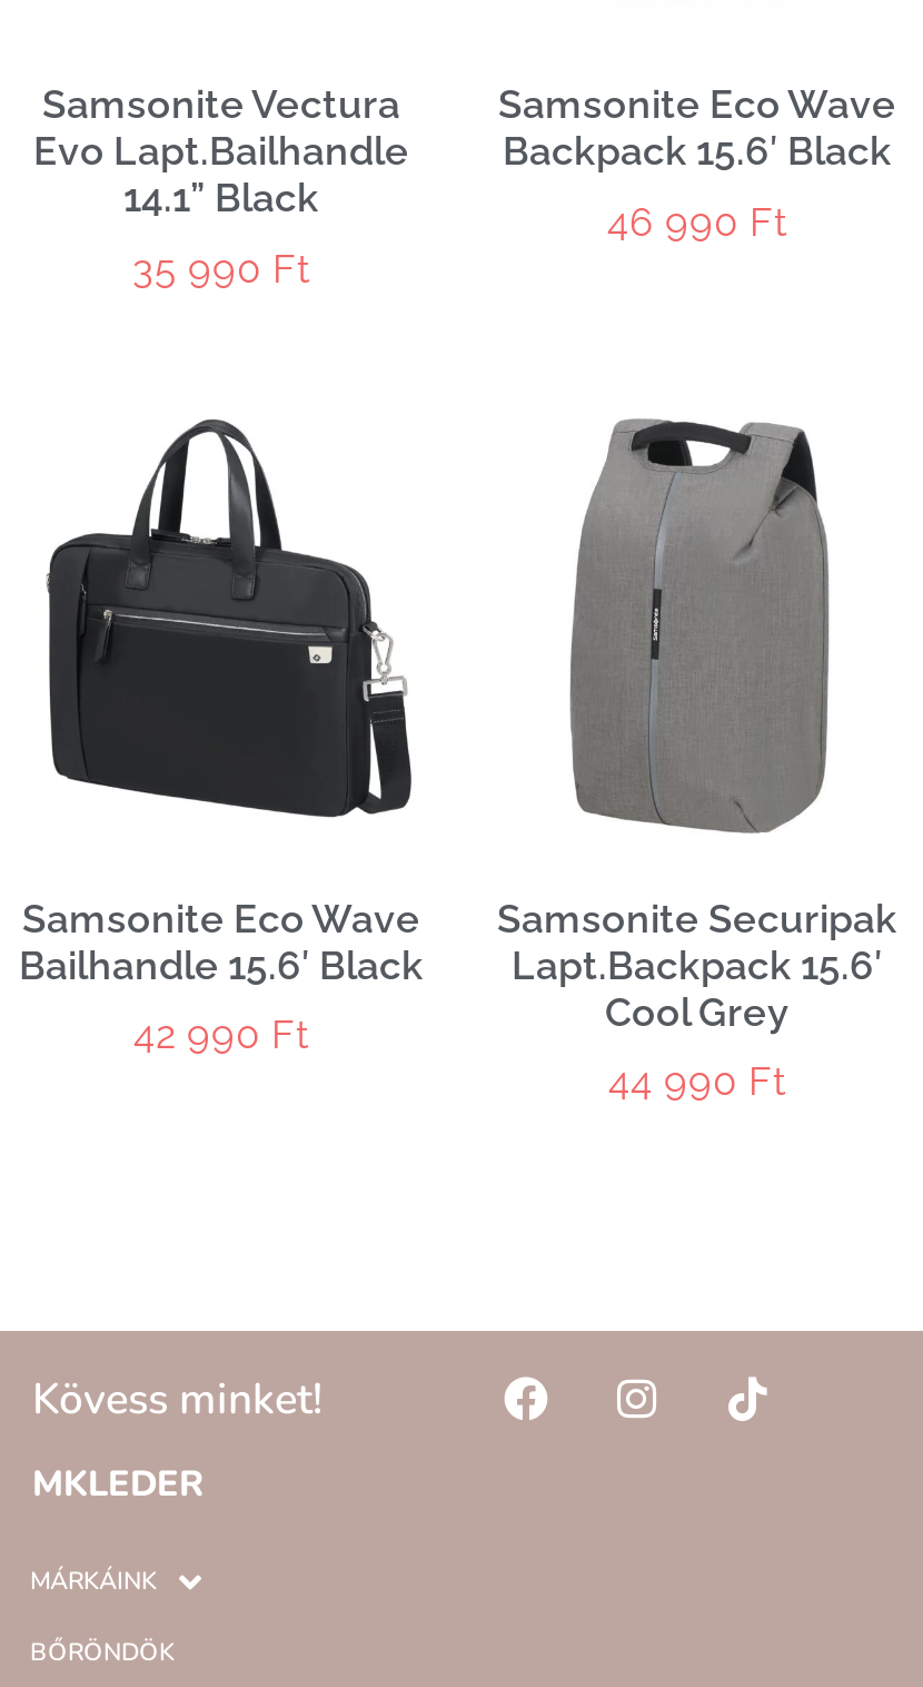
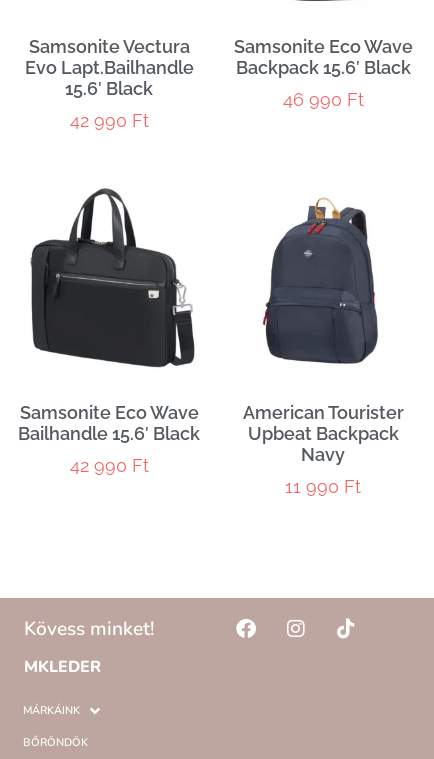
[123,174,319,221] 14.1” Black -> [65,78,153,99] 15.6′ Black
[132,245,310,292] 35 990 Ft -> [69,110,148,131] 42 990 Ft
[497,416,897,1034] [image] | Samsonite Securipak | Lapt.Backpack 15.6′ | Cool Grey -> [242,188,403,465] [image] | American Tourister | Upbeat Backpack | Navy
[608,1058,786,1105] 44 990 Ft -> [285,476,361,497] 11 990 Ft

